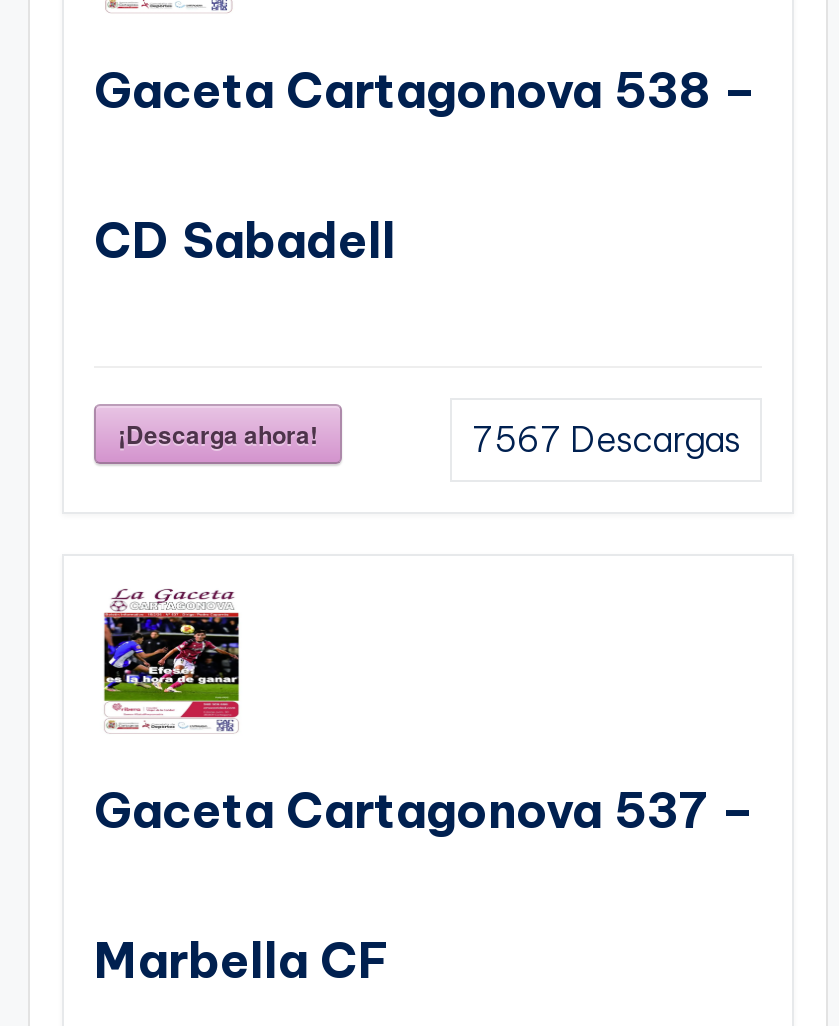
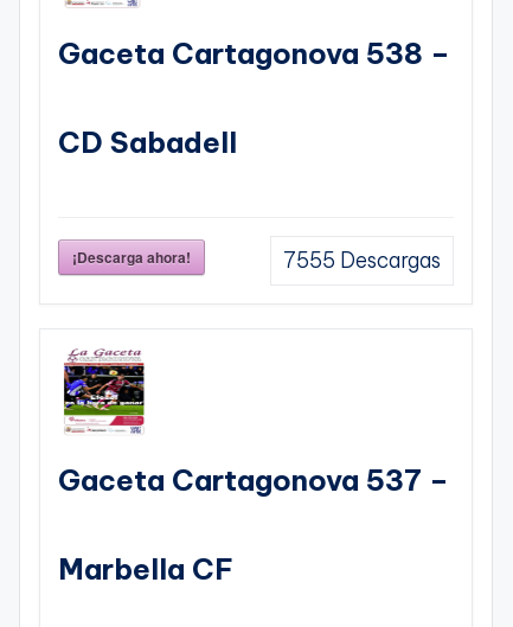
[472,417,740,461] 7567 Descargas -> [283,247,441,273] 7555 Descargas

